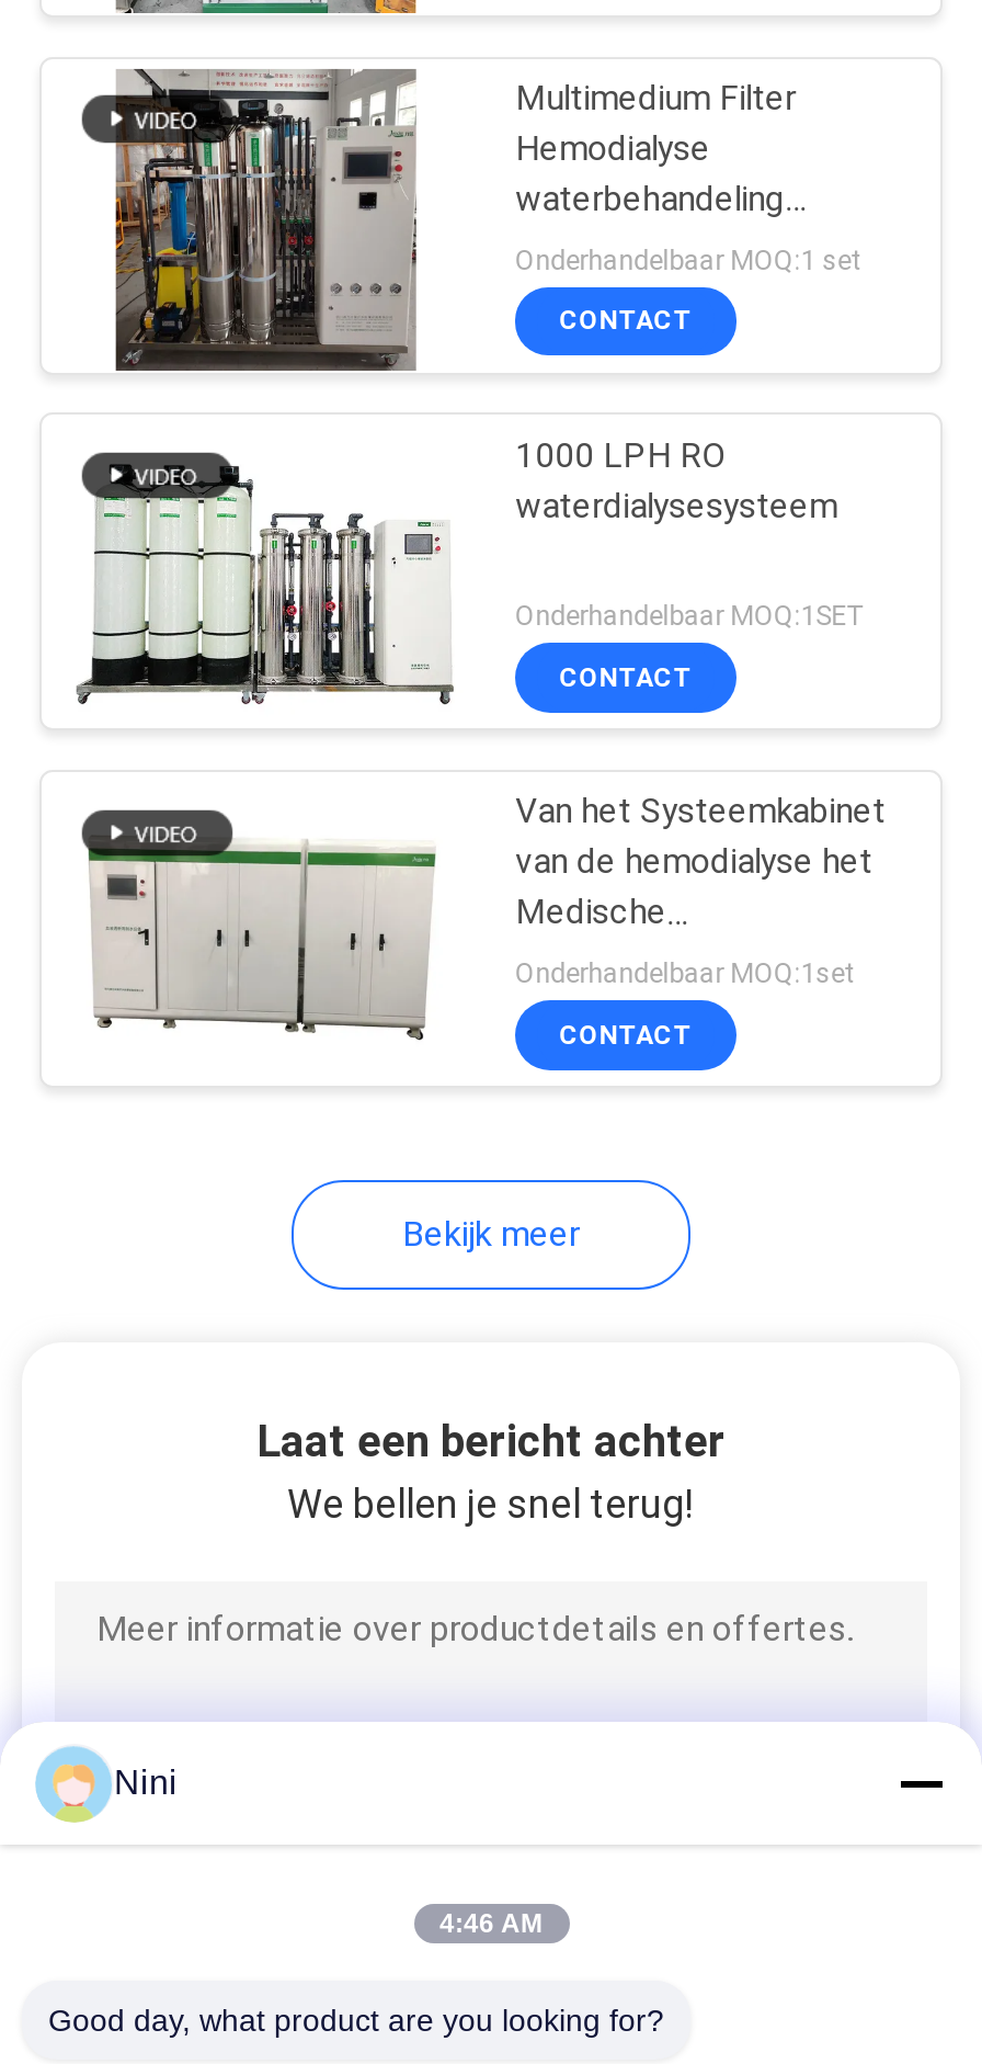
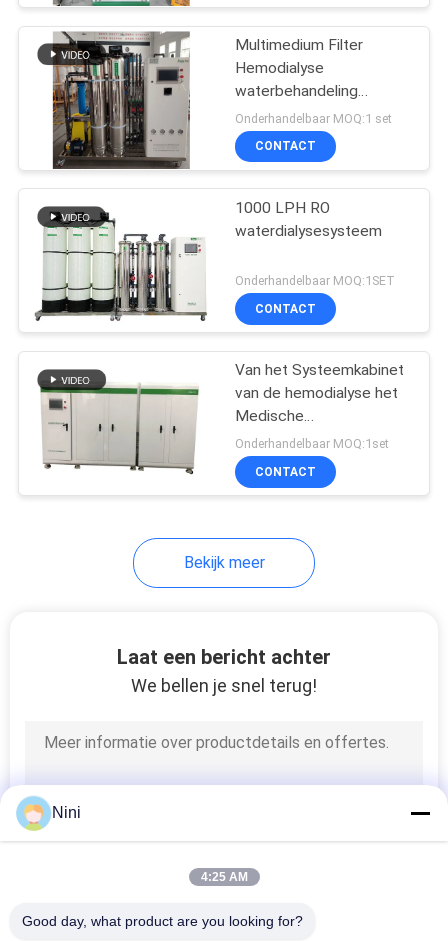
[439,1908,543,1939] 4:46 AM -> [200,870,247,884] 4:25 AM

